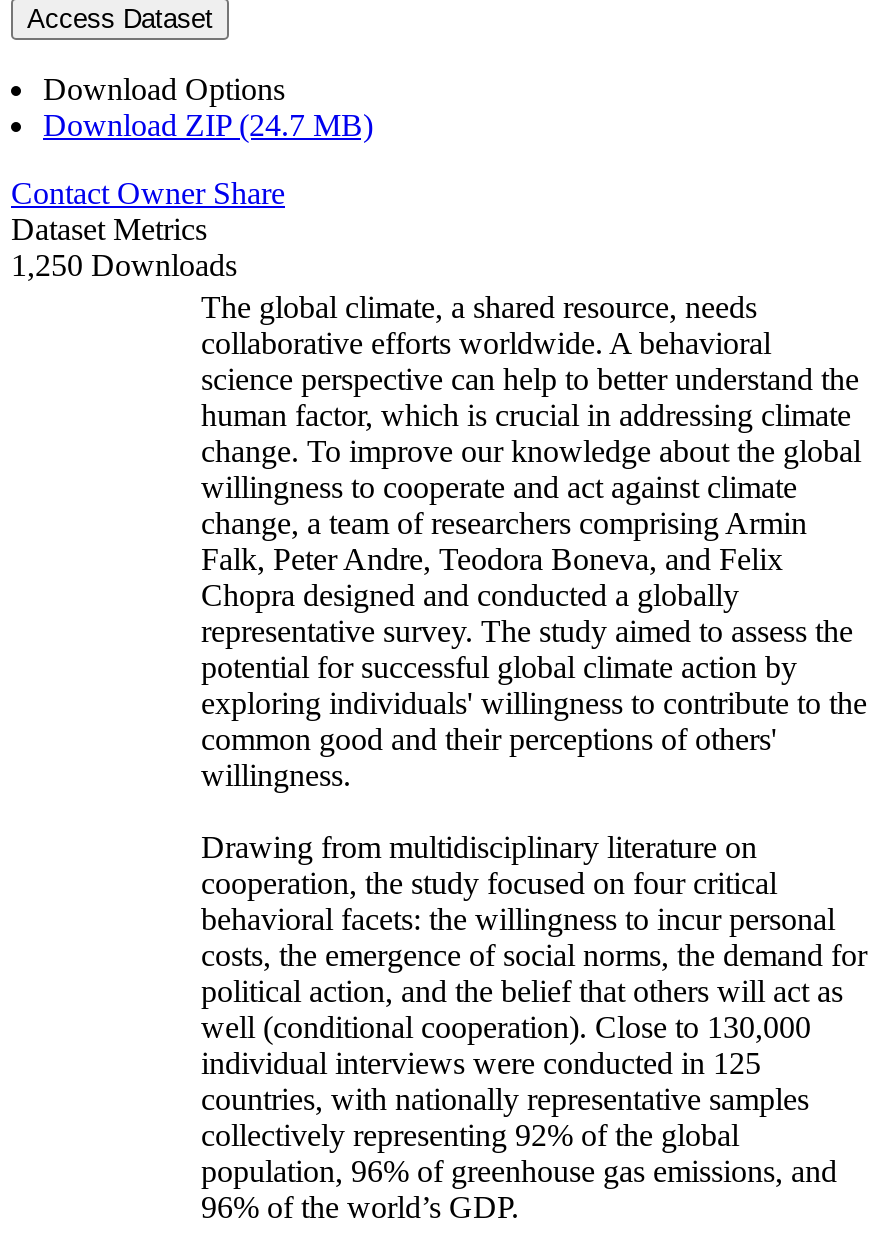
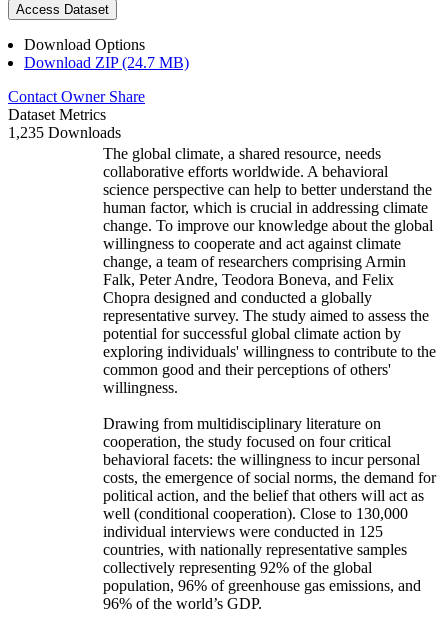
[11,249,237,283] 1,250 Downloads -> [8,124,121,141] 1,235 Downloads

